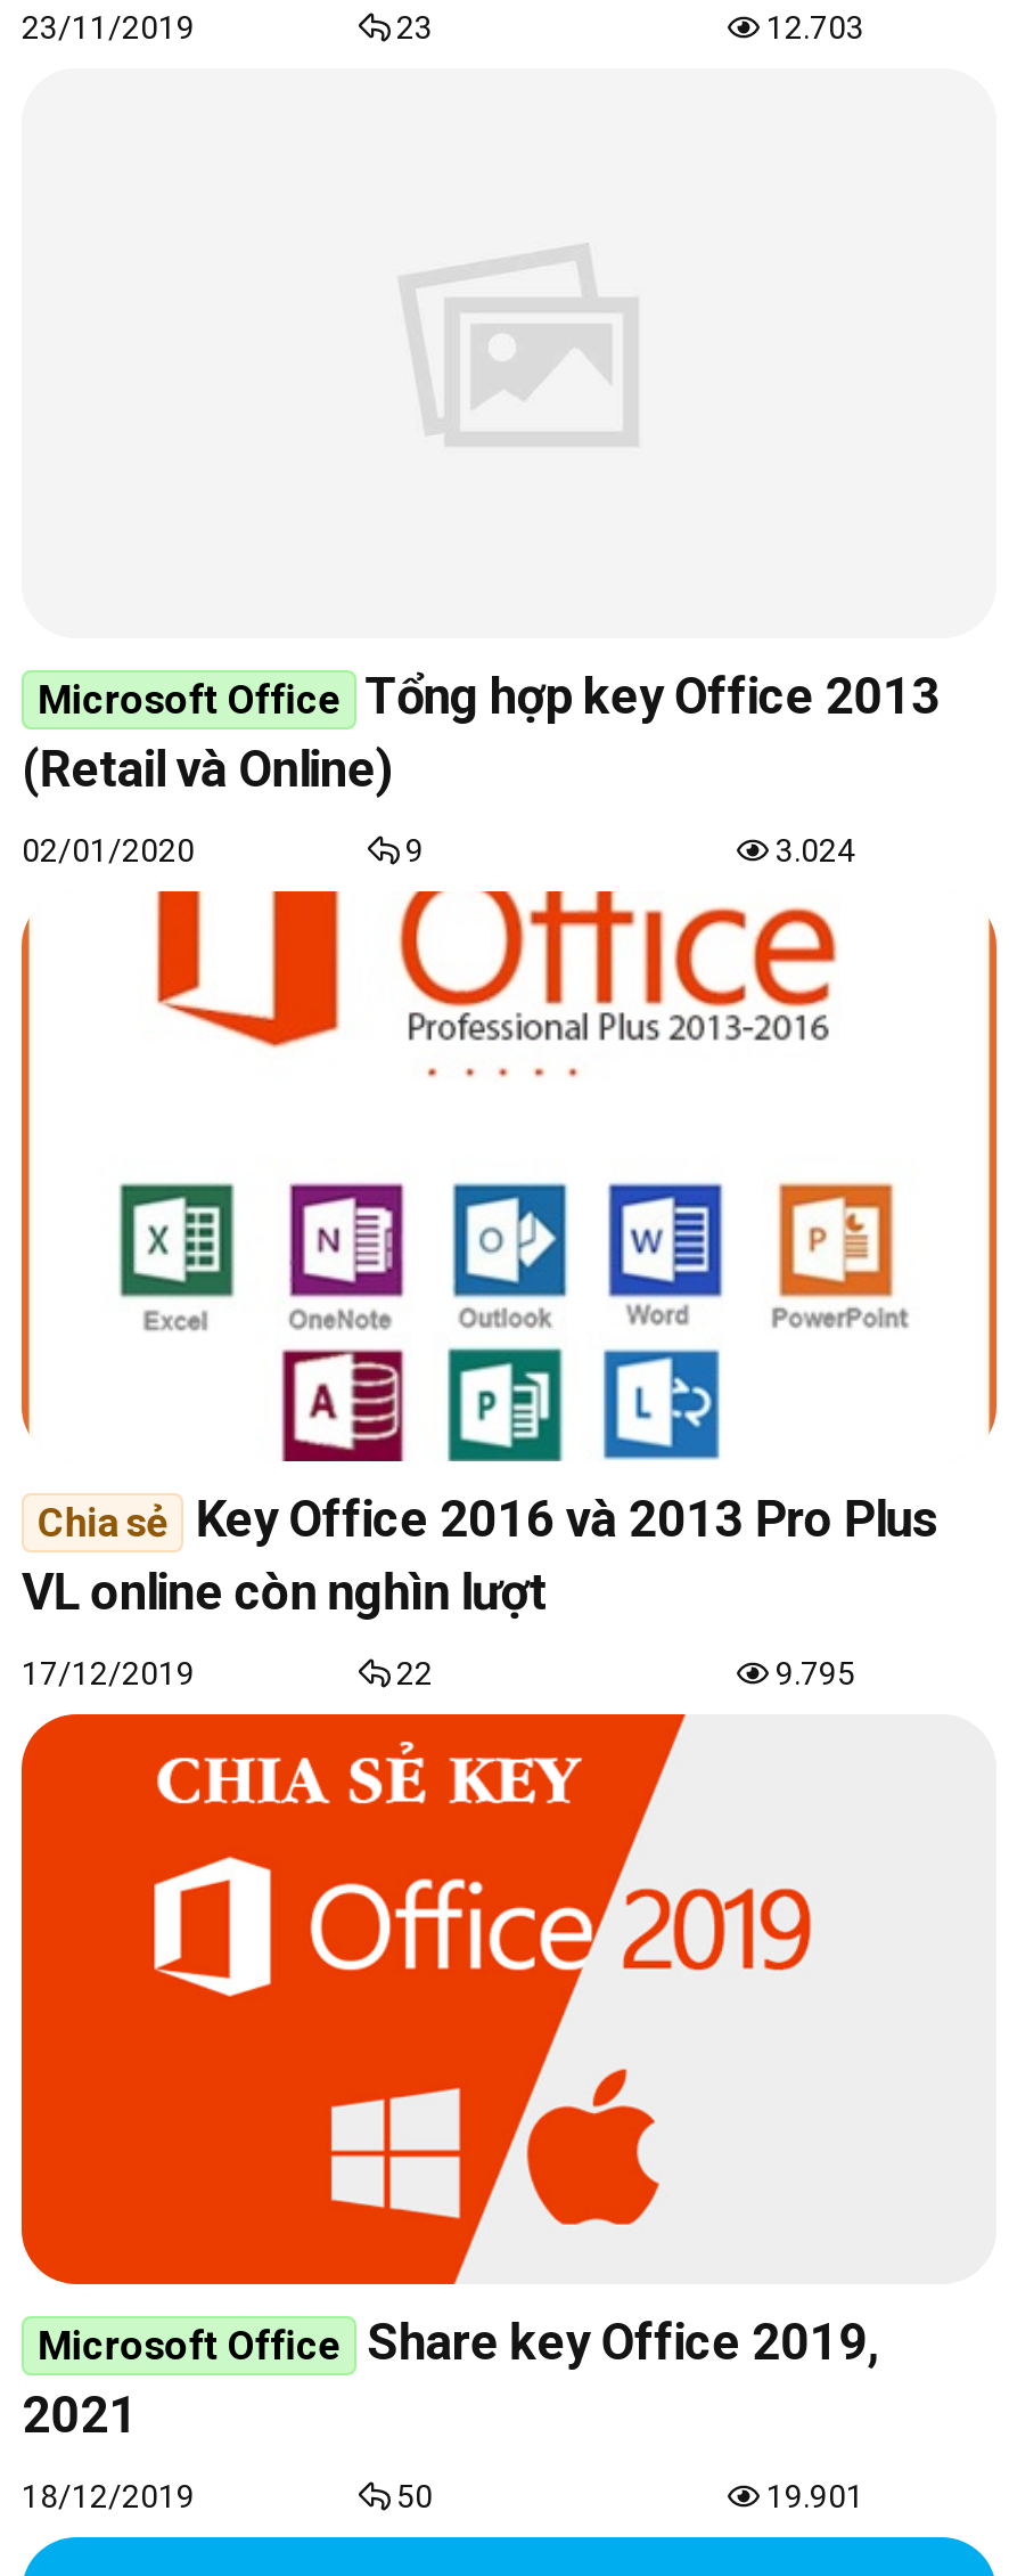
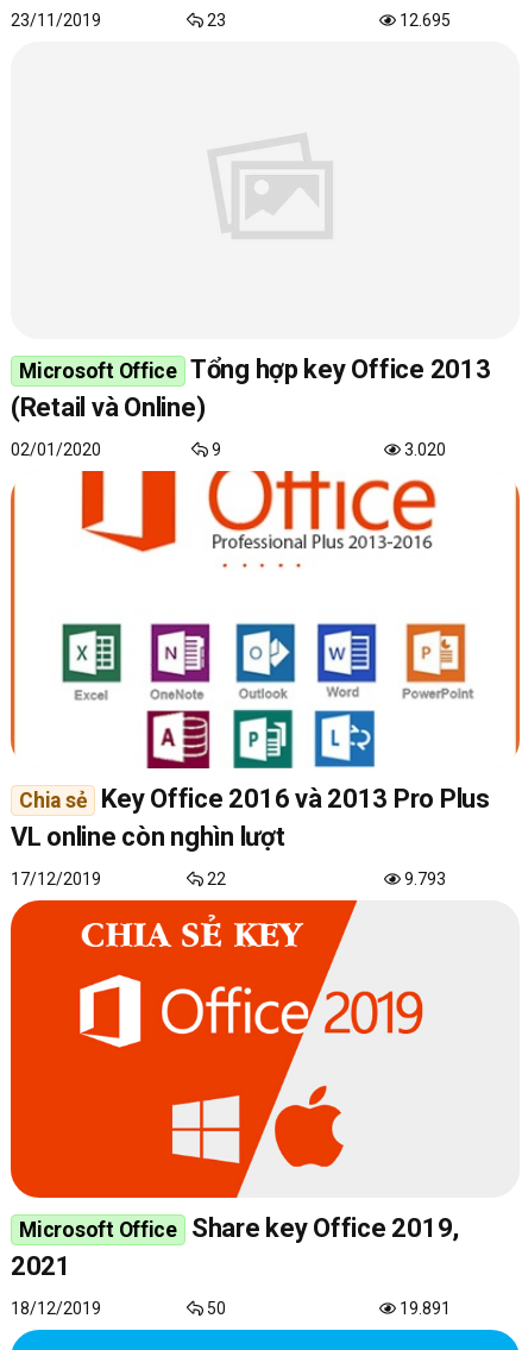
[760,9,864,46] 12.703 -> [396,11,451,30] 12.695
[769,832,855,869] 3.024 -> [401,440,446,459] 3.020
[769,1655,855,1691] 9.795 -> [401,869,446,889] 9.793
[760,2478,864,2514] 19.901 -> [396,1299,451,1318] 19.891

